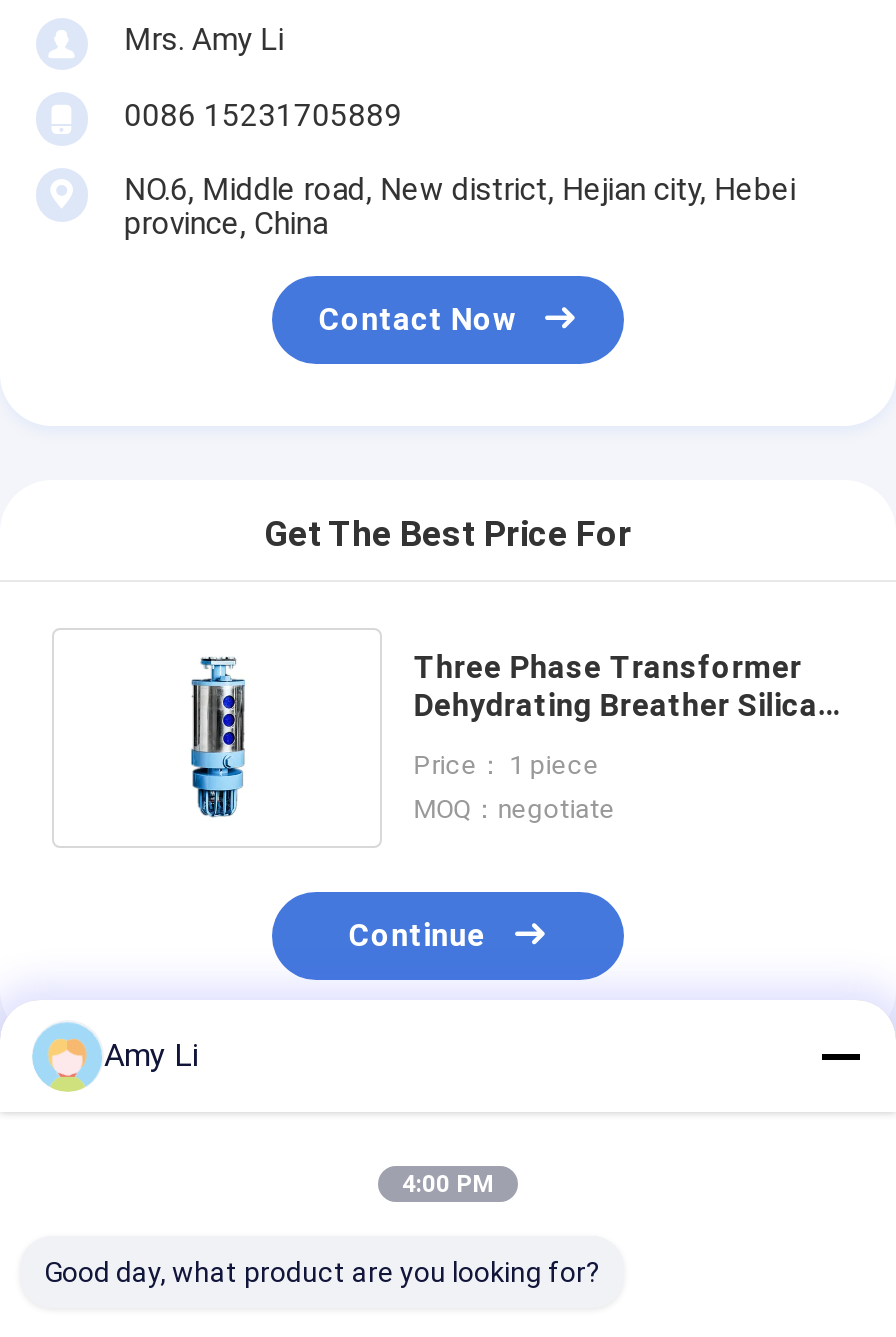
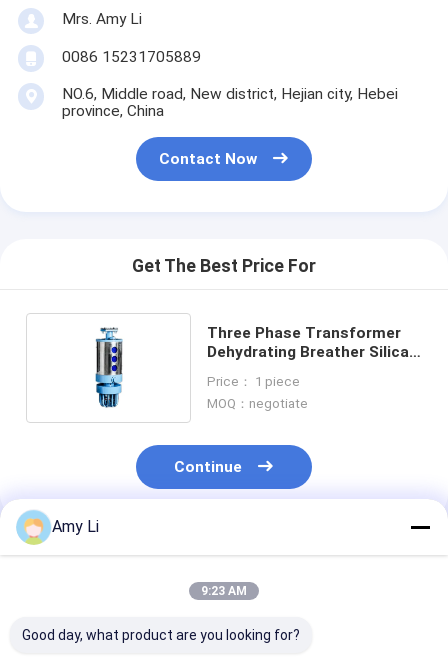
[402,1170,494,1198] 4:00 PM -> [201,584,247,598] 9:23 AM

